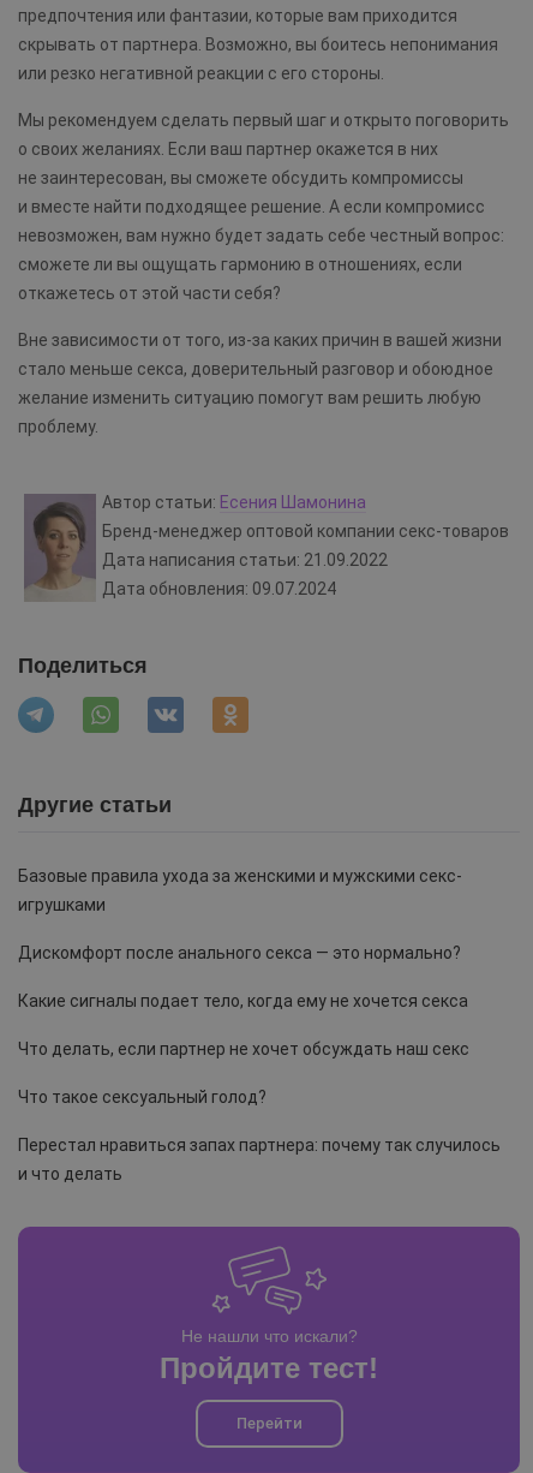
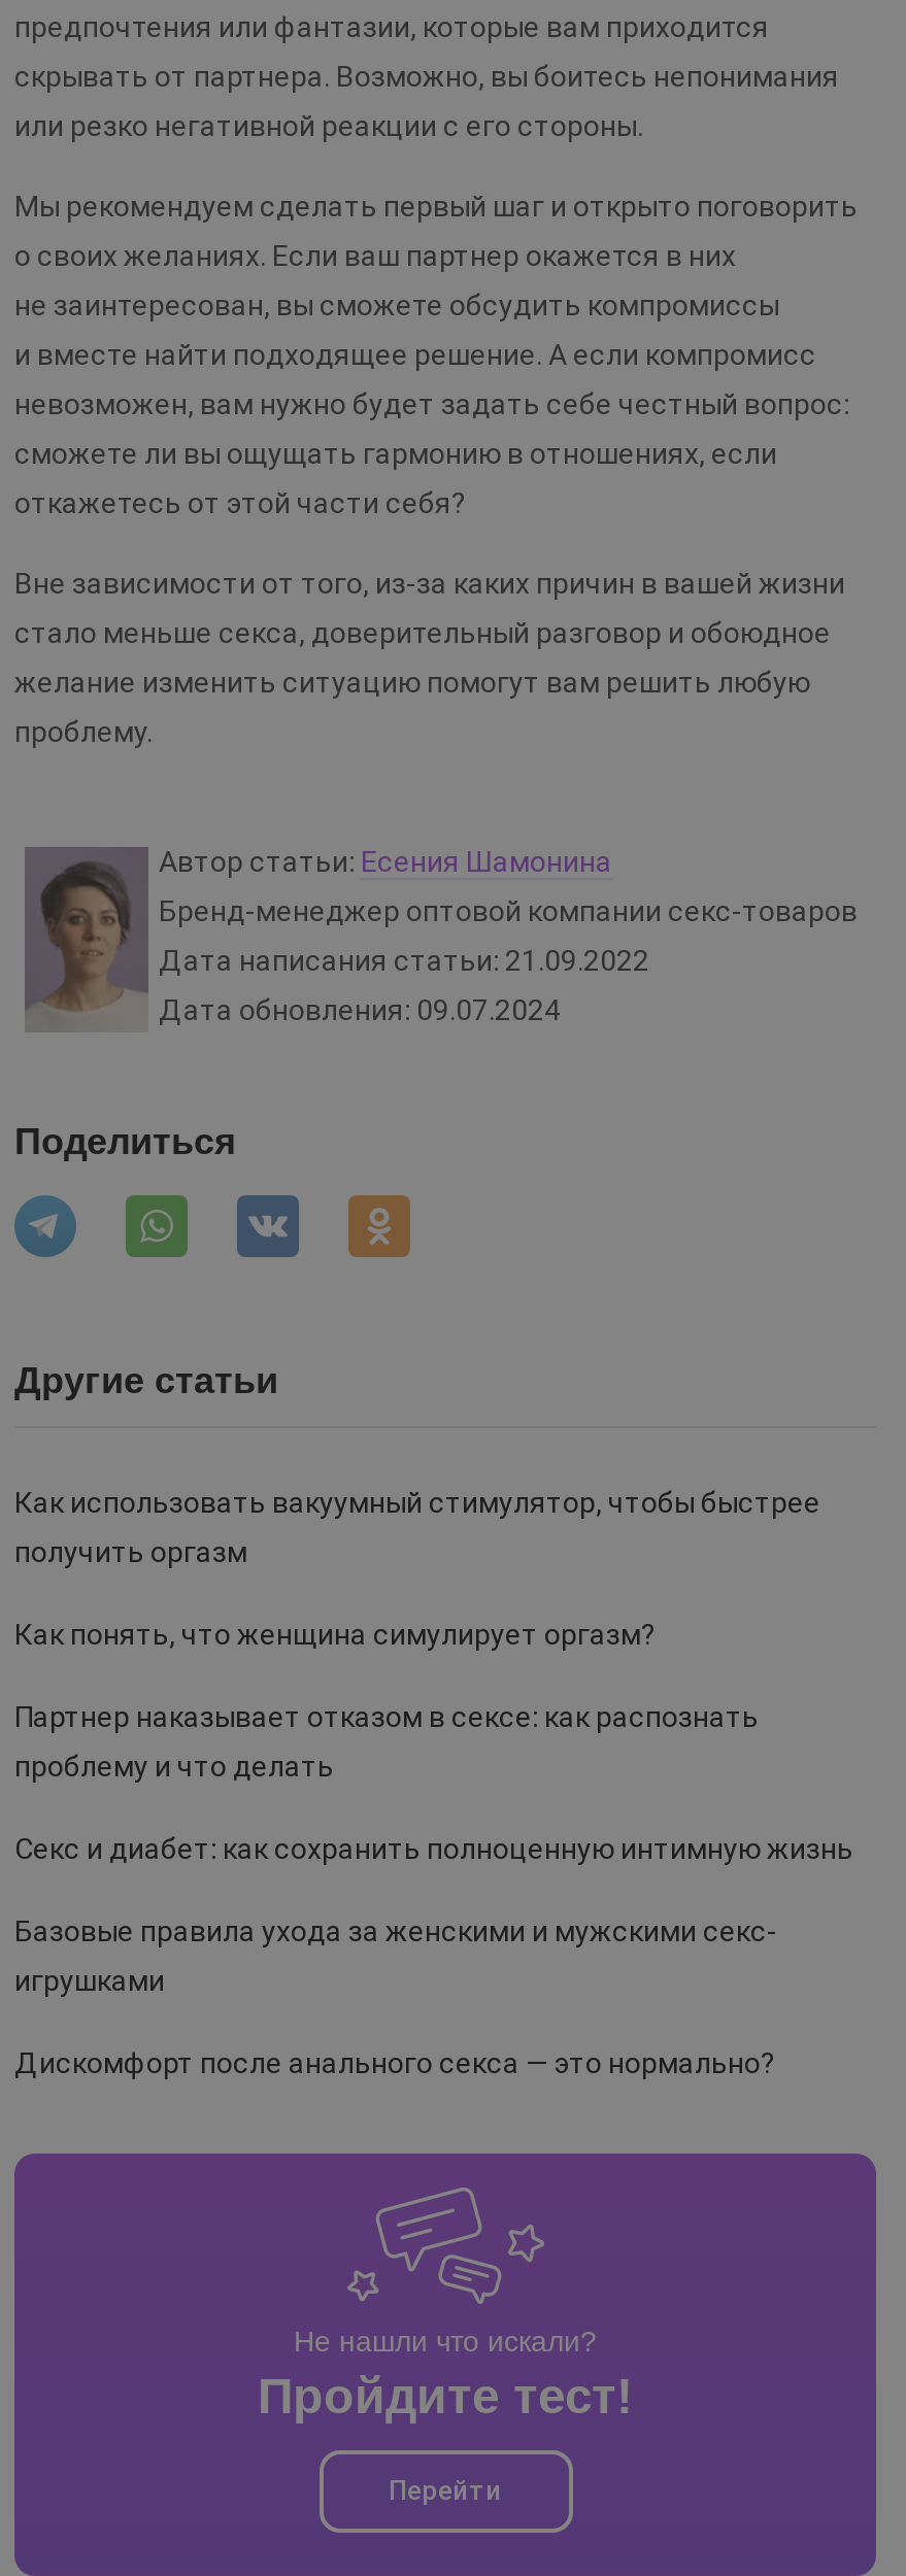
none -> [14,1486,853,1865] Как использовать вакуумный стимулятор, чтобы быстрее | получить оргазм | Как понять, что женщина симулирует оргазм? | Партнер наказывает отказом в сексе: как распознать | проблему и что делать | Секс и диабет: как сохранить полноценную интимную жизнь
moved [18,866,462,962] -> [14,1914,777,2079]: Базовые правила ухода за женскими и мужскими секс- | игрушками | Дискомфорт после анального секса — это нормально?
[18,991,501,1183] Какие сигналы подает тело, когда ему не хочется секса | Что делать, если партнер не хочет обсуждать наш секс | Что такое сексуальный голод? | Перестал нравиться запах партнера: почему так случилось | и что делать -> none

